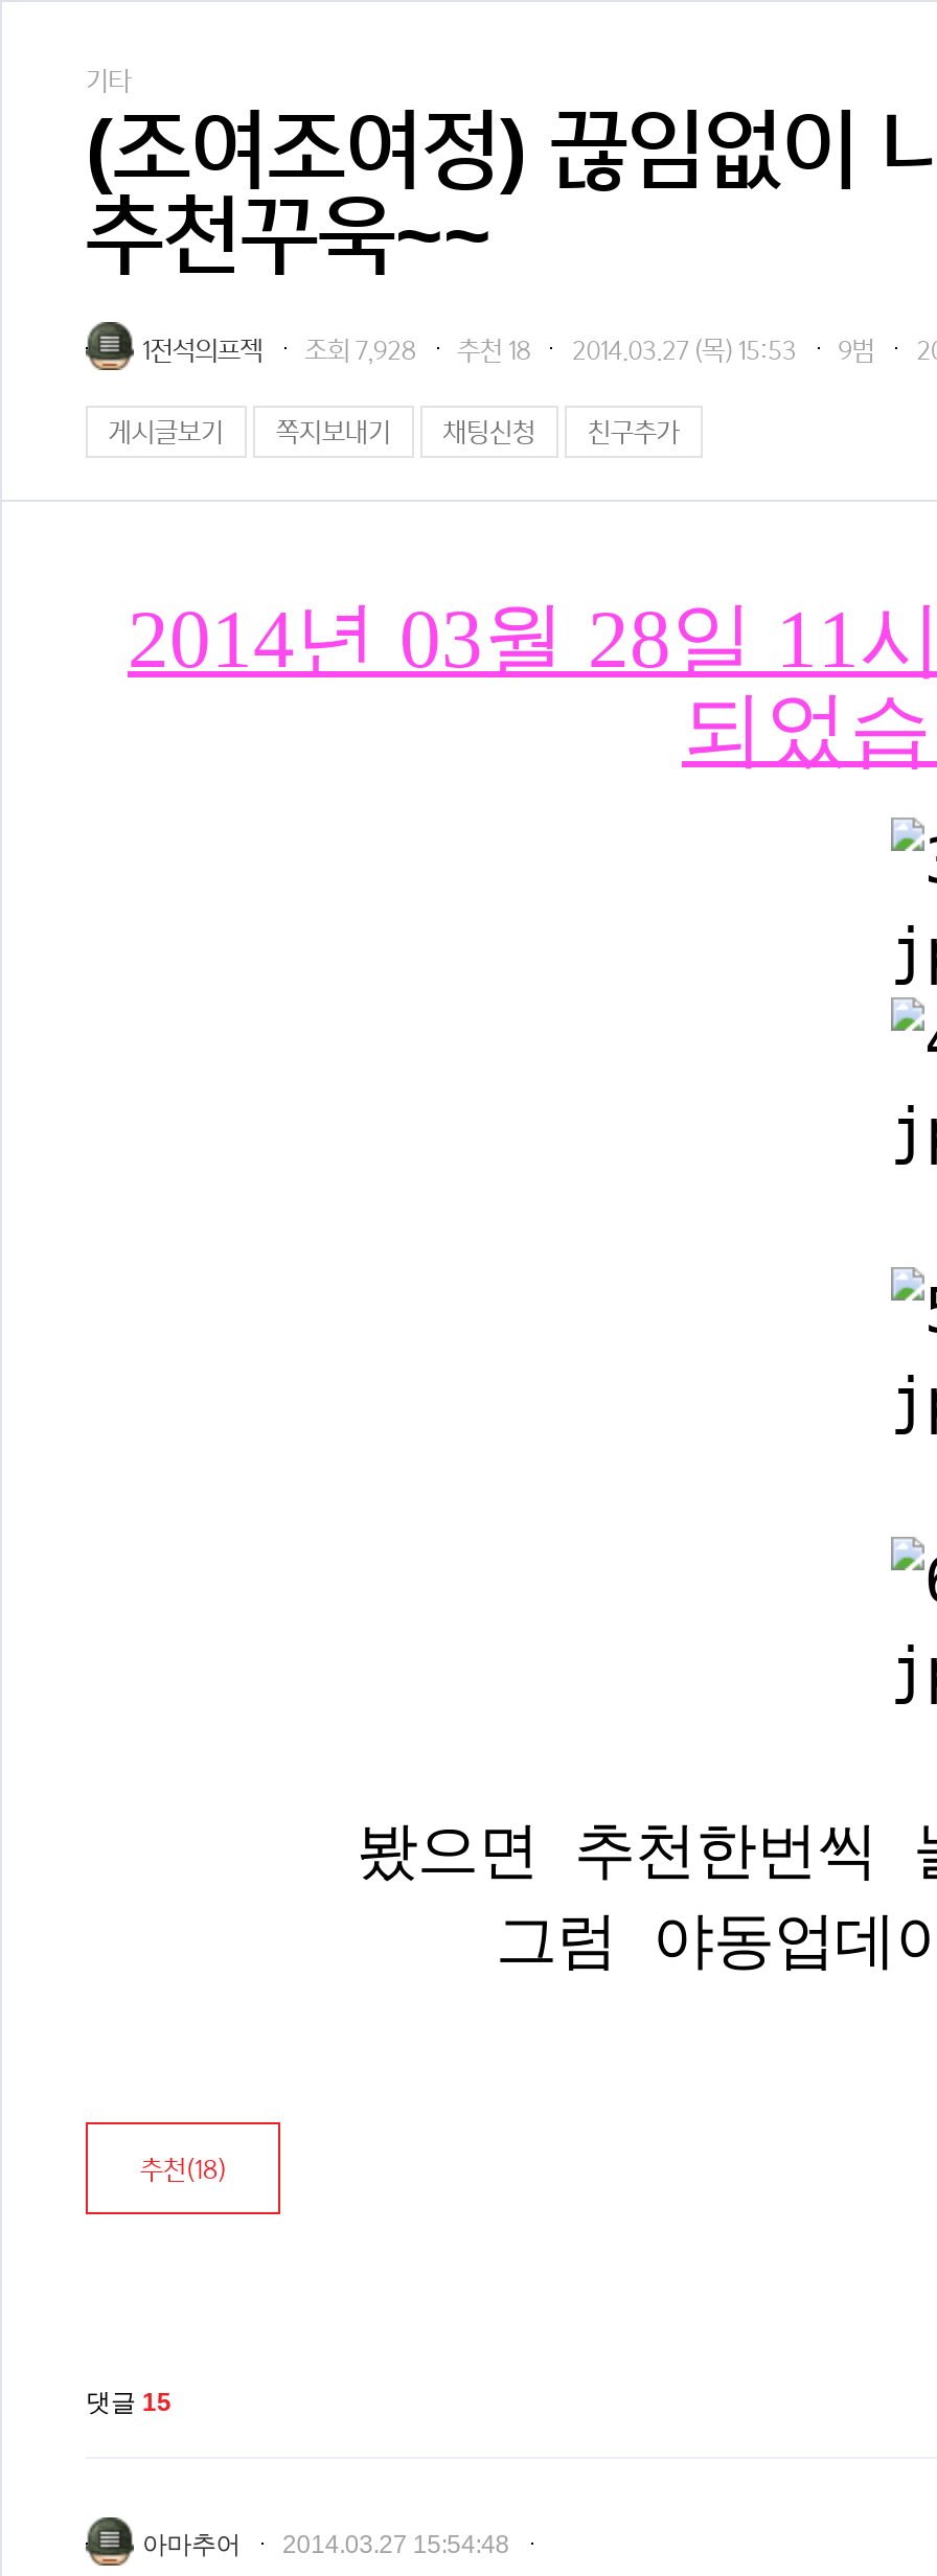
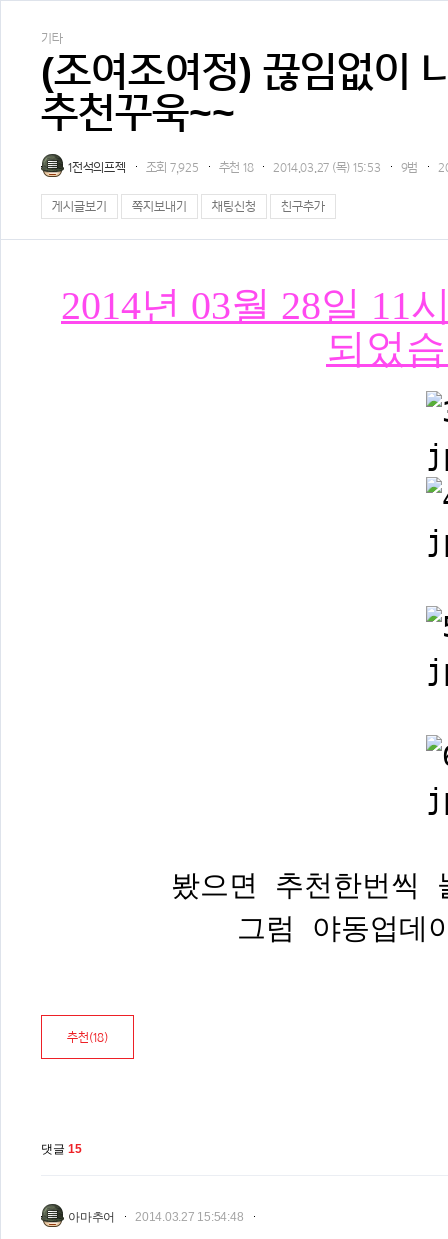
[305,335,416,366] 조회 7,928 -> [146,160,199,175] 조회 7,925

